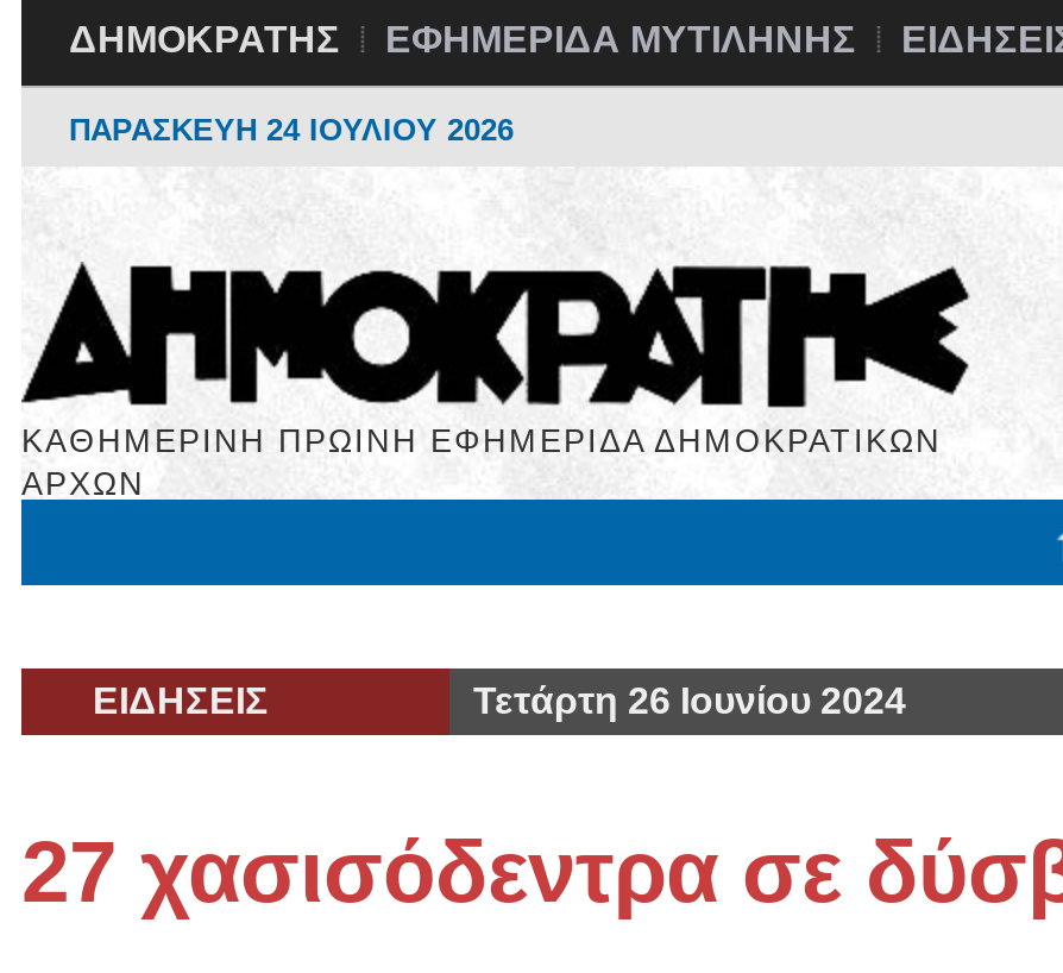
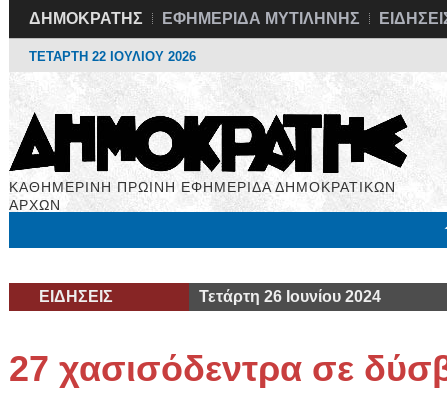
[69,112,514,147] ΠΑΡΑΣΚΕΥΗ 24 ΙΟΥΛΙΟΥ 2026 -> [29,49,196,64] ΤΕΤΑΡΤΗ 22 ΙΟΥΛΙΟΥ 2026

